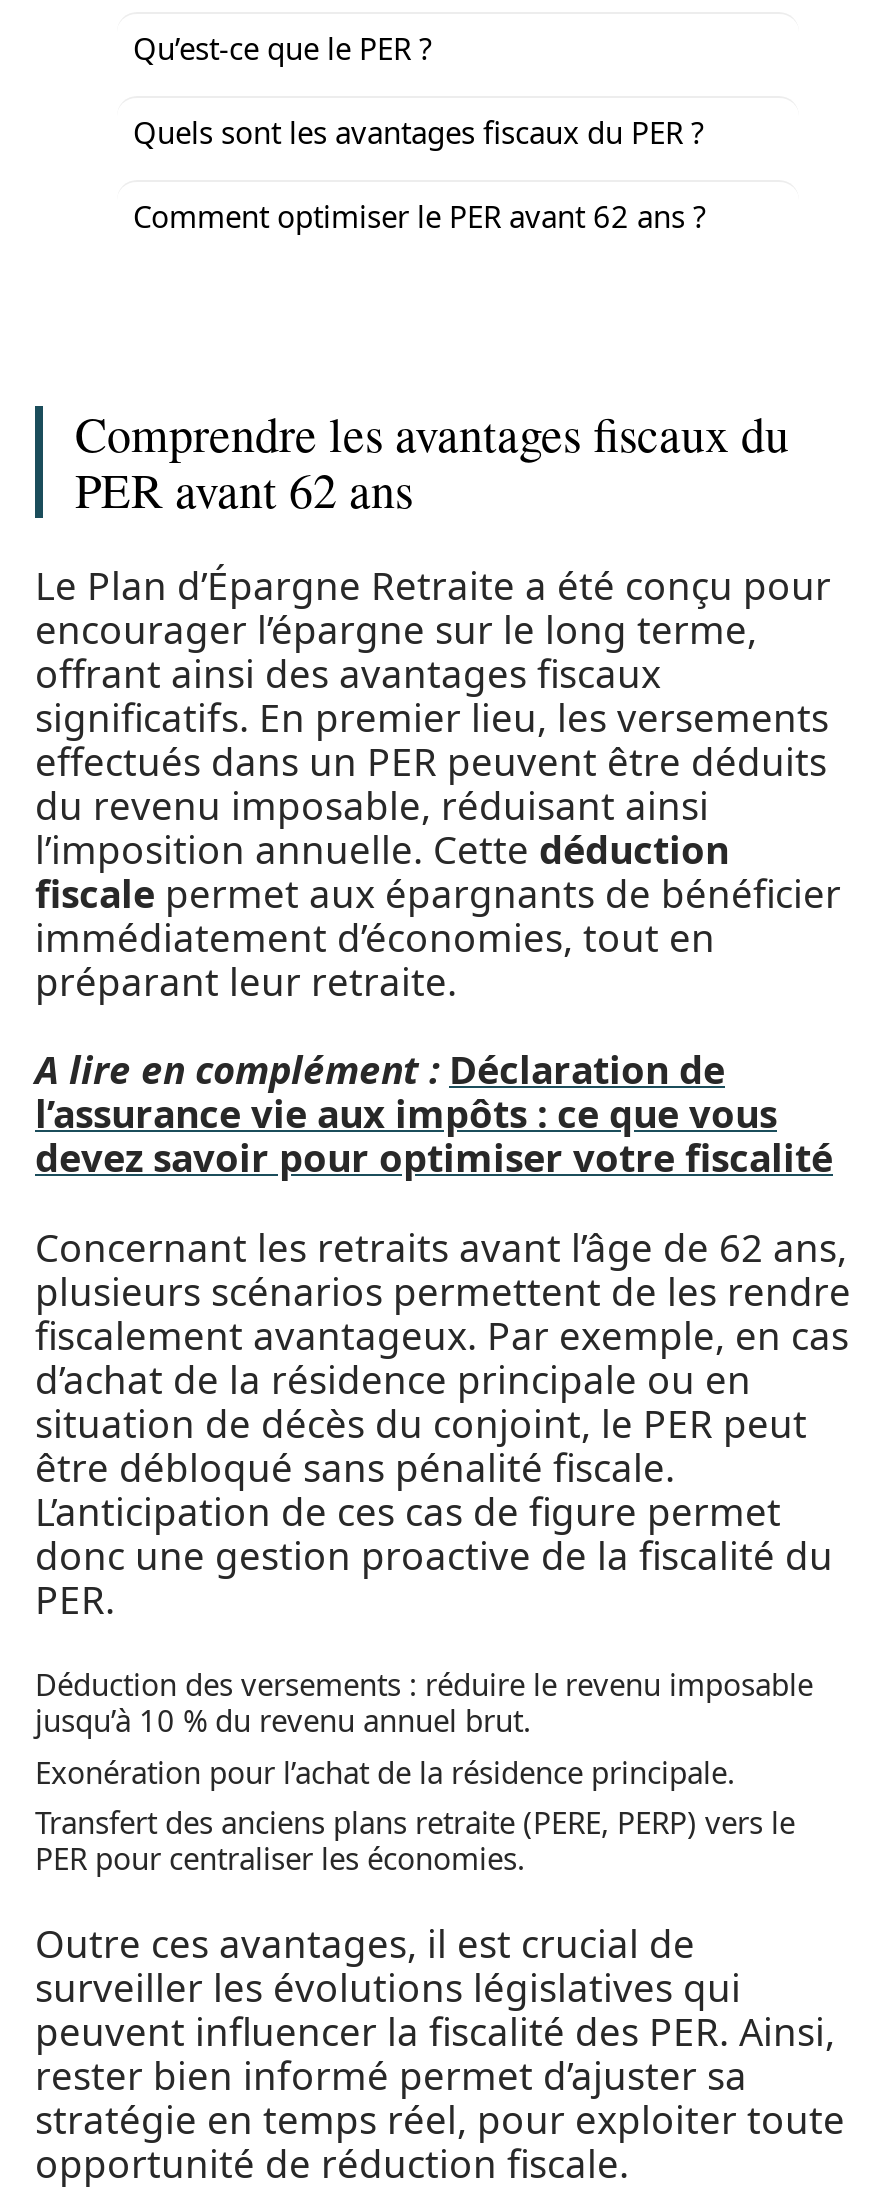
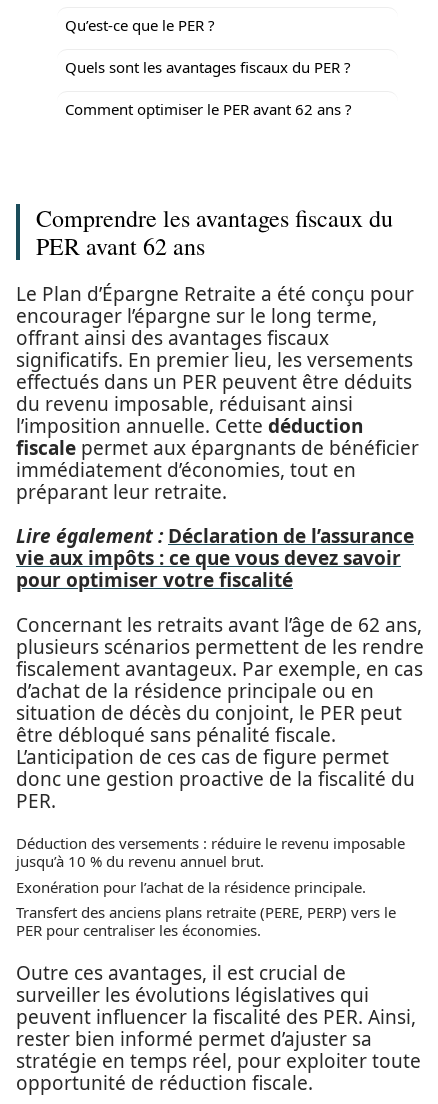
[35,1044,833,1184] A lire en complément : Déclaration de | l’assurance vie aux impôts : ce que vous | devez savoir pour optimiser votre fiscalité -> [16,523,414,593] Lire également : Déclaration de l’assurance | vie aux impôts : ce que vous devez savoir | pour optimiser votre fiscalité

